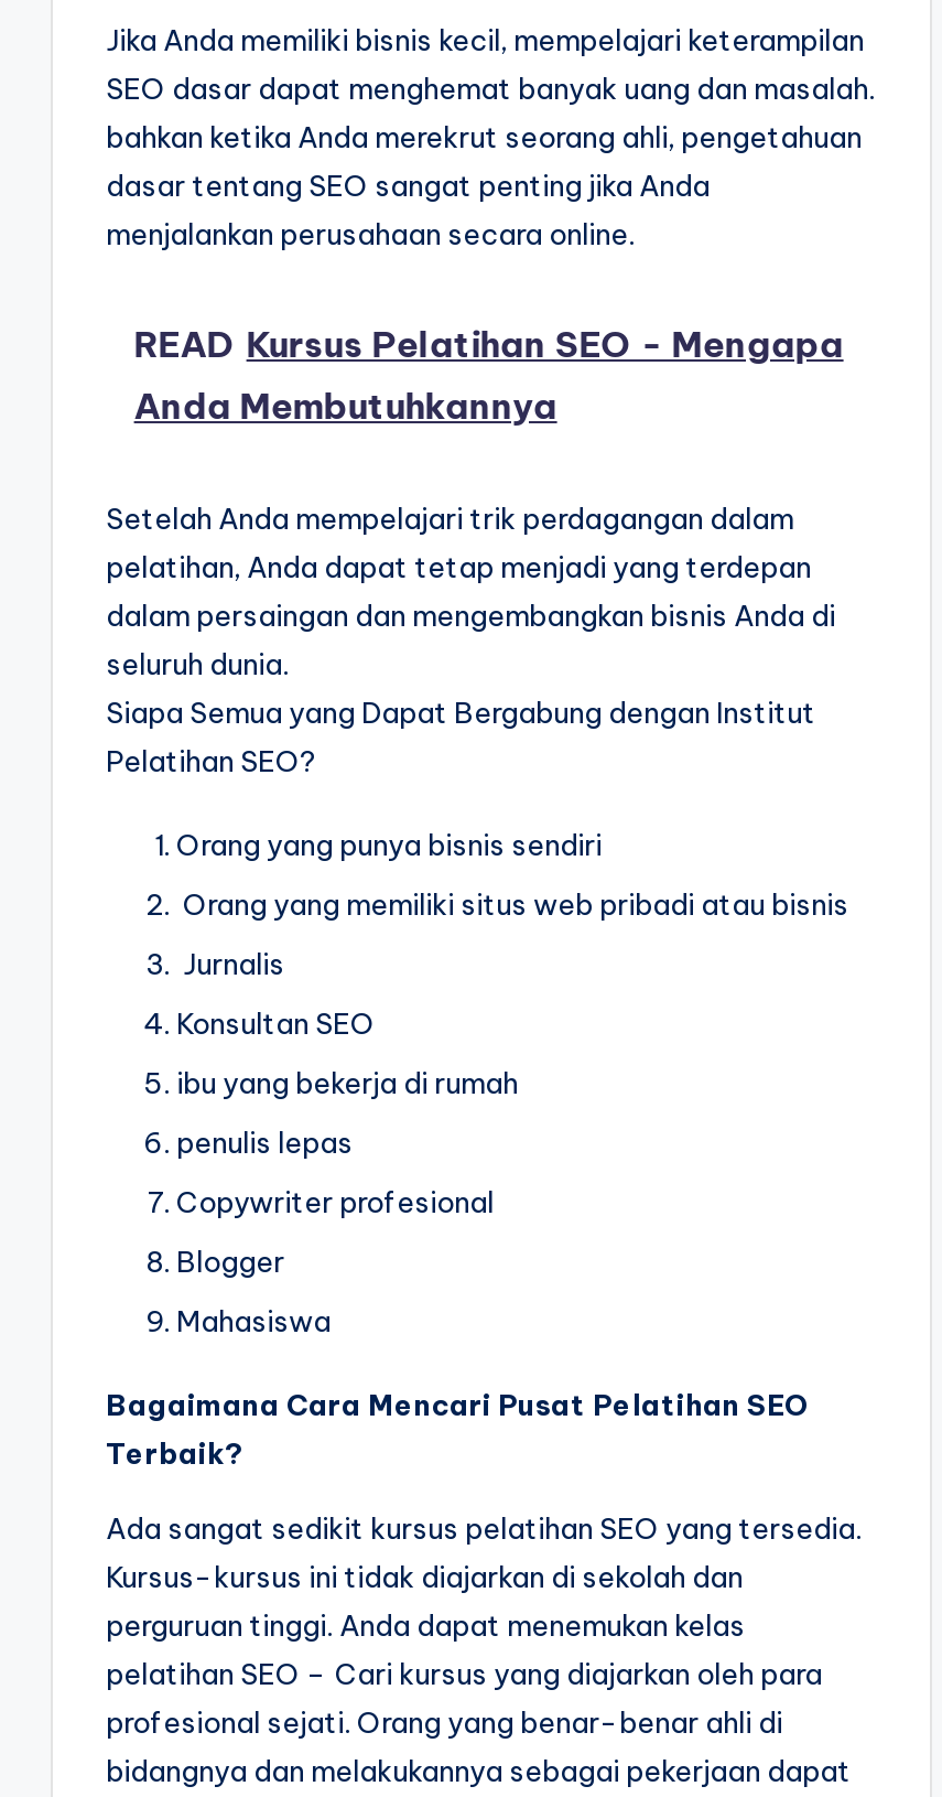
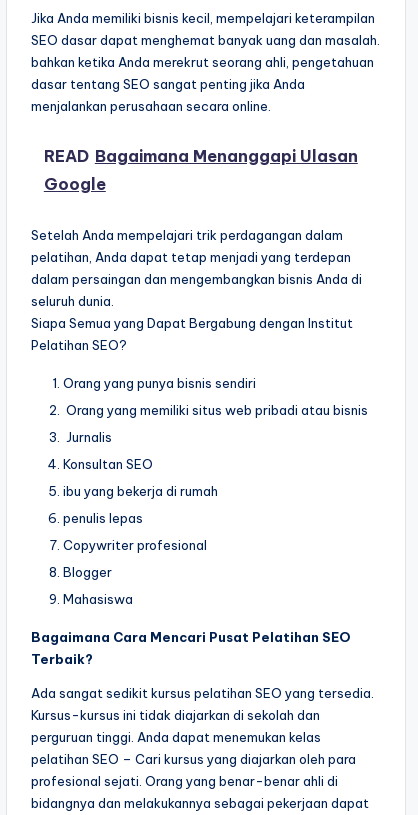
[134,322,844,428] READ Kursus Pelatihan SEO - Mengapa | Anda Membutuhkannya -> [44,146,358,194] READ Bagaimana Menanggapi Ulasan | Google

